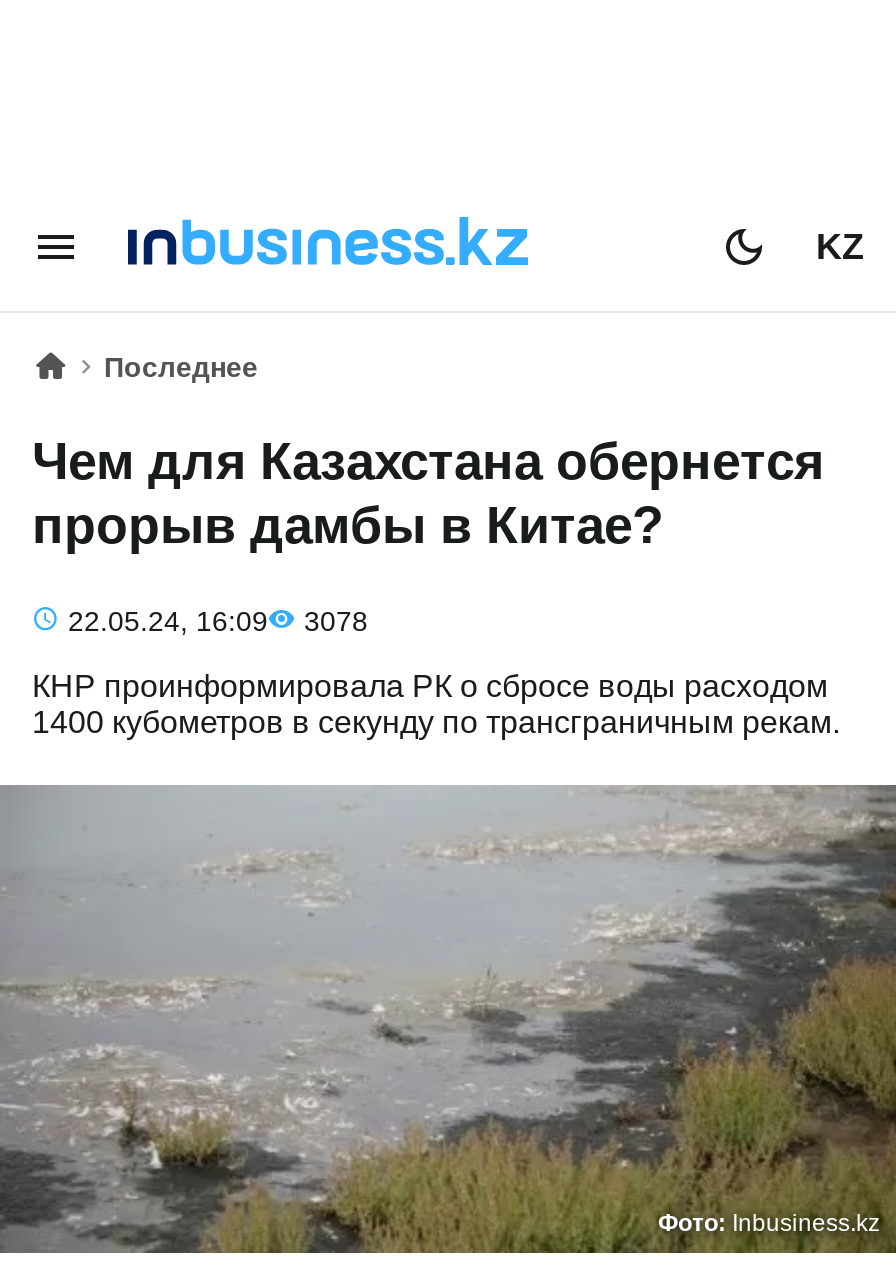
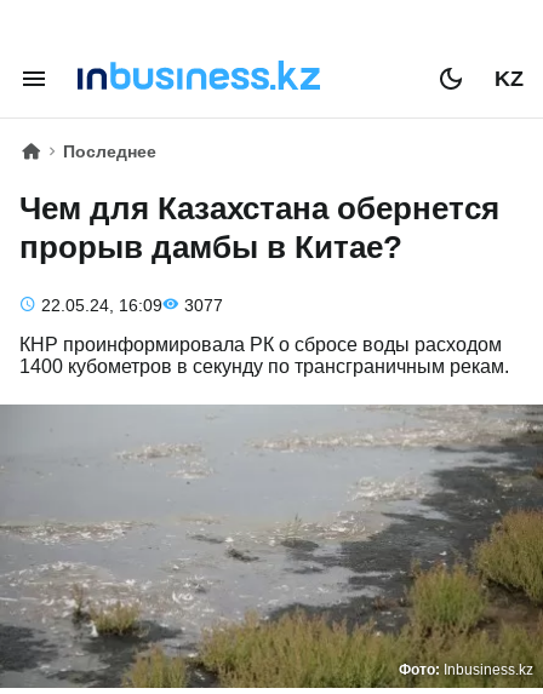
[68,605,368,637] 22.05.24, 16:09 3078 -> [41,296,223,315] 22.05.24, 16:09 3077

